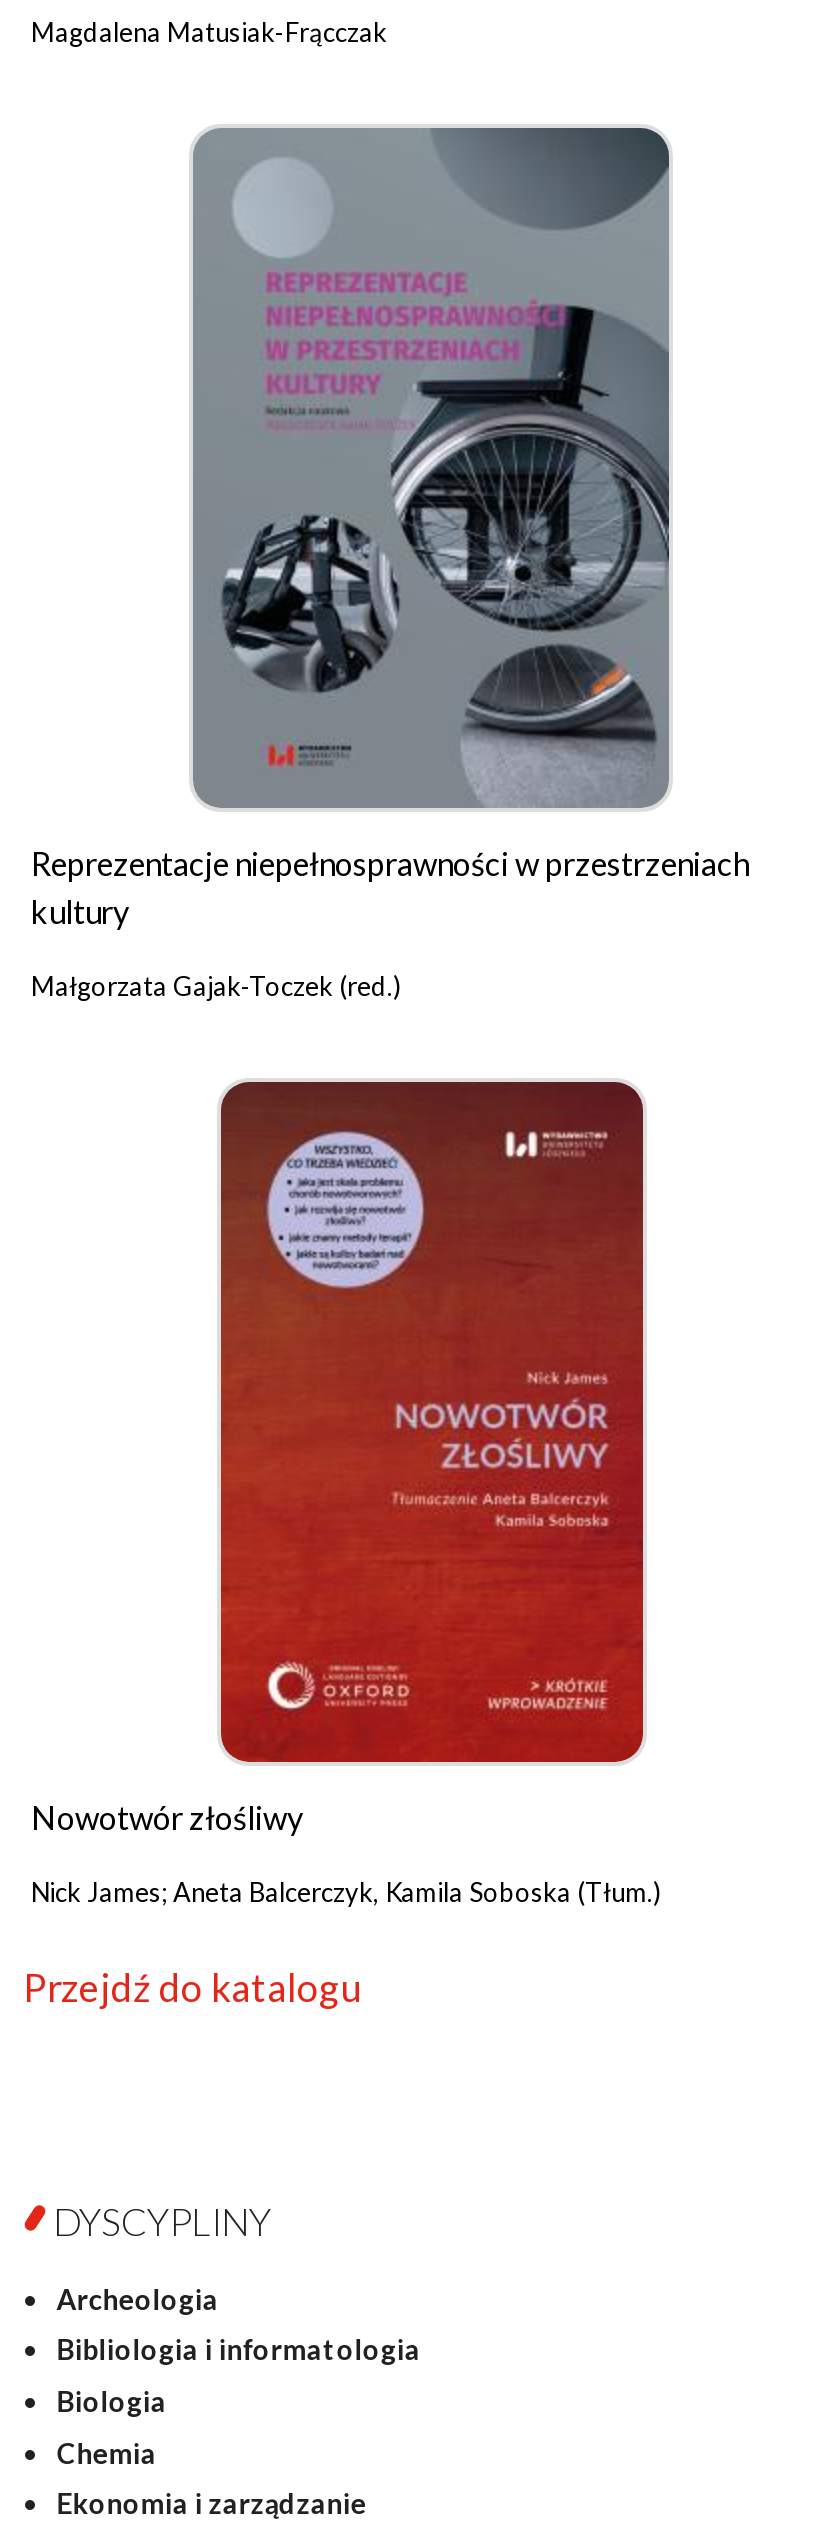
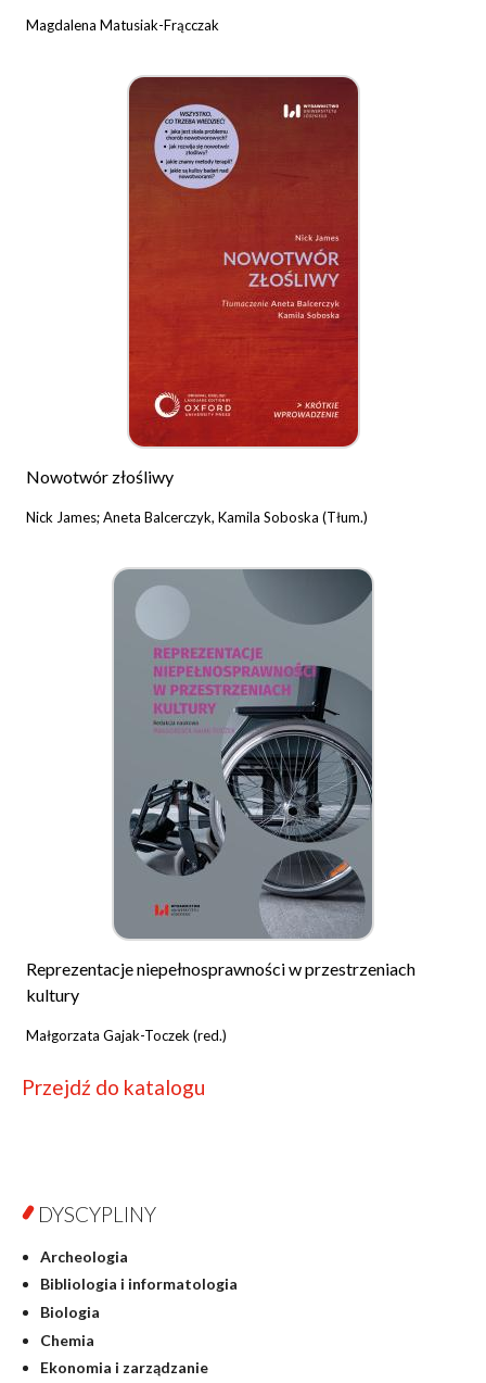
moved [31,244,749,1002] -> [26,632,415,1044]: [image] | Reprezentacje niepełnosprawności w przestrzeniach | kultury | Małgorzata Gajak-Toczek (red.)
moved [31,1078,661,1908] -> [26,76,368,526]: [image] | Nowotwór złośliwy | Nick James; Aneta Balcerczyk, Kamila Soboska (Tłum.)

